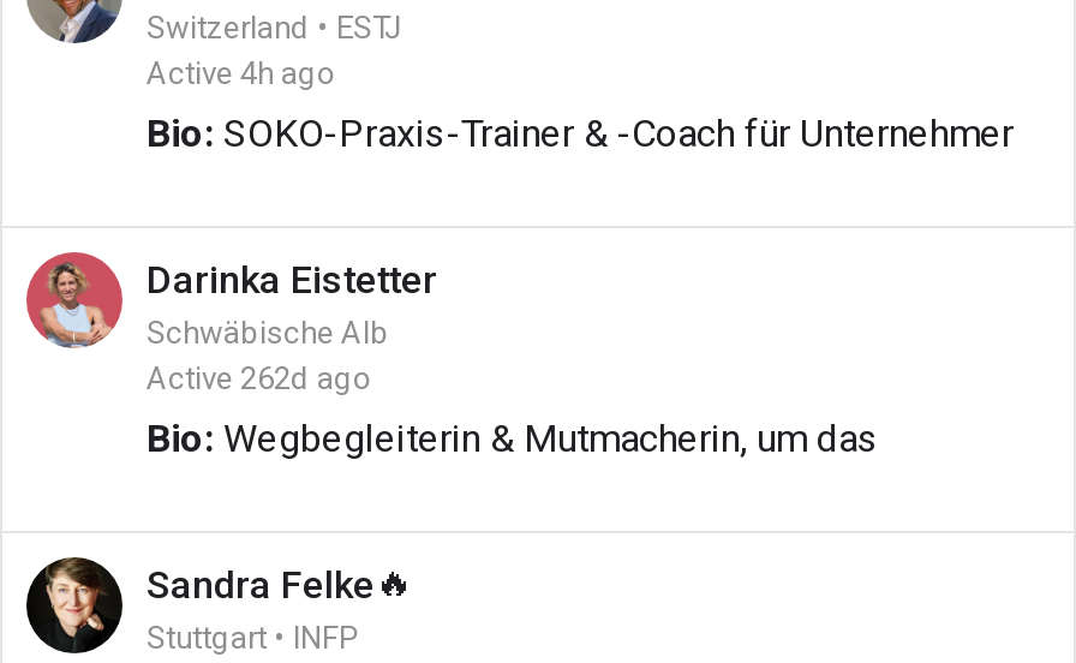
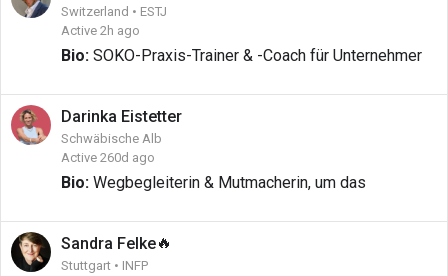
[147,55,336,91] Active 4h ago -> [61,23,140,38] Active 2h ago
[147,360,372,396] Active 262d ago -> [61,150,155,165] Active 260d ago

